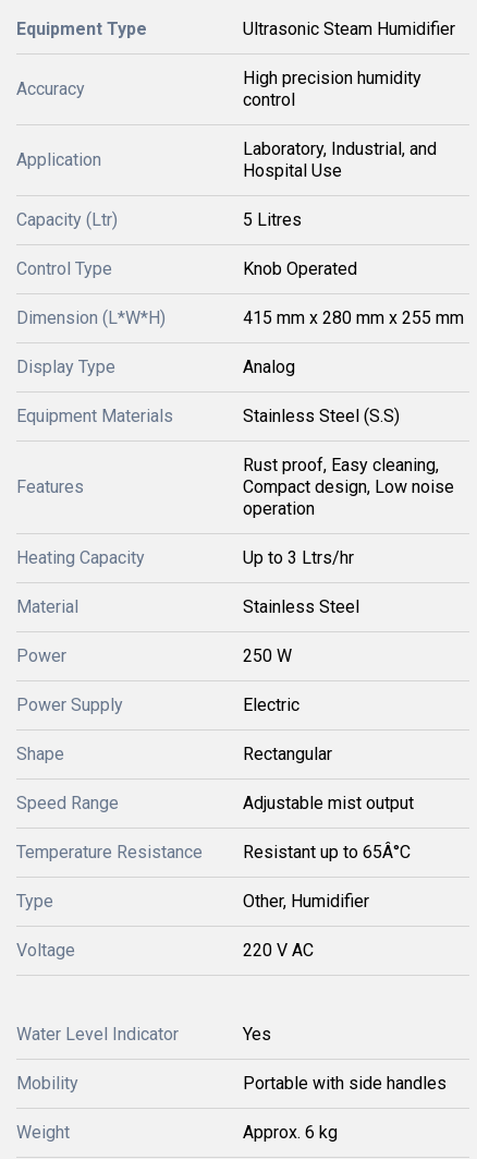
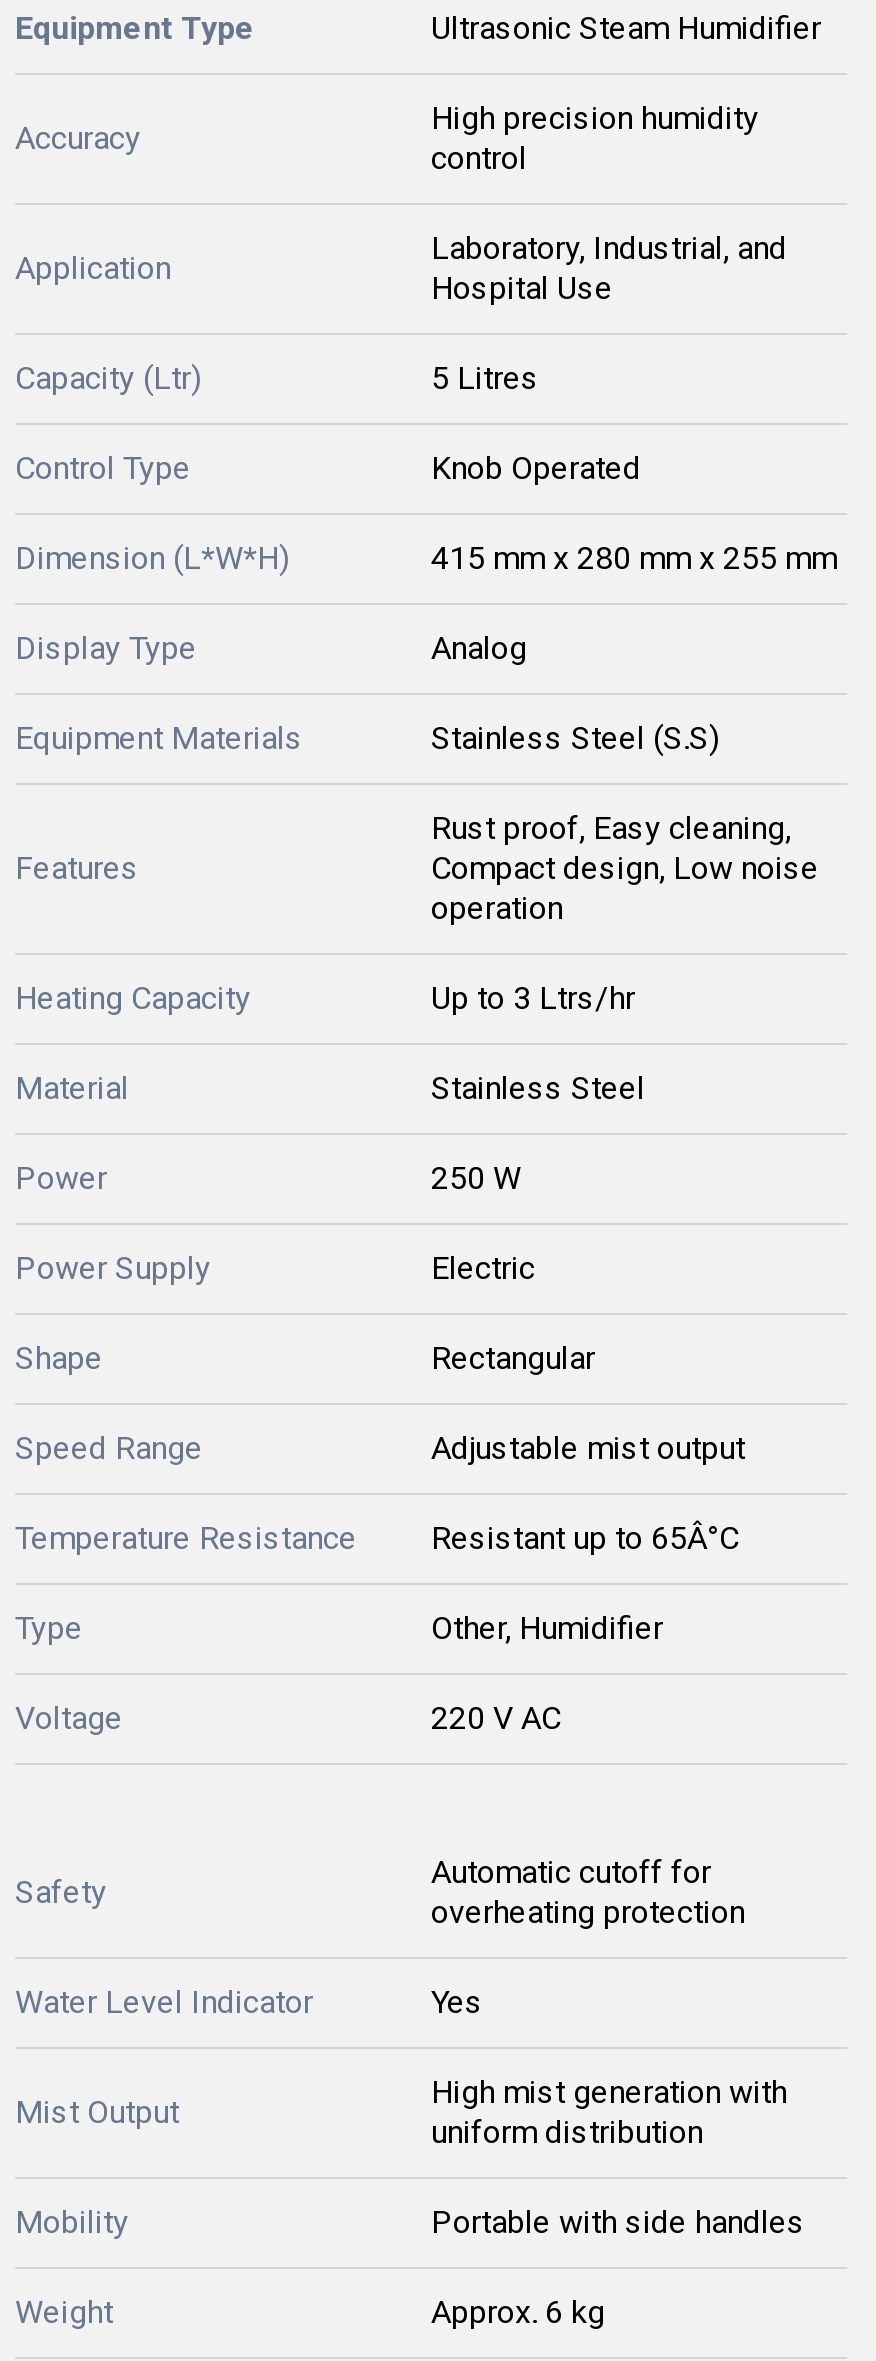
none -> [15,1873,107,1911] Safety
none -> [431,1853,745,1931] Automatic cutoff for | overheating protection
none -> [15,2093,179,2131] Mist Output
none -> [431,2073,787,2151] High mist generation with | uniform distribution

